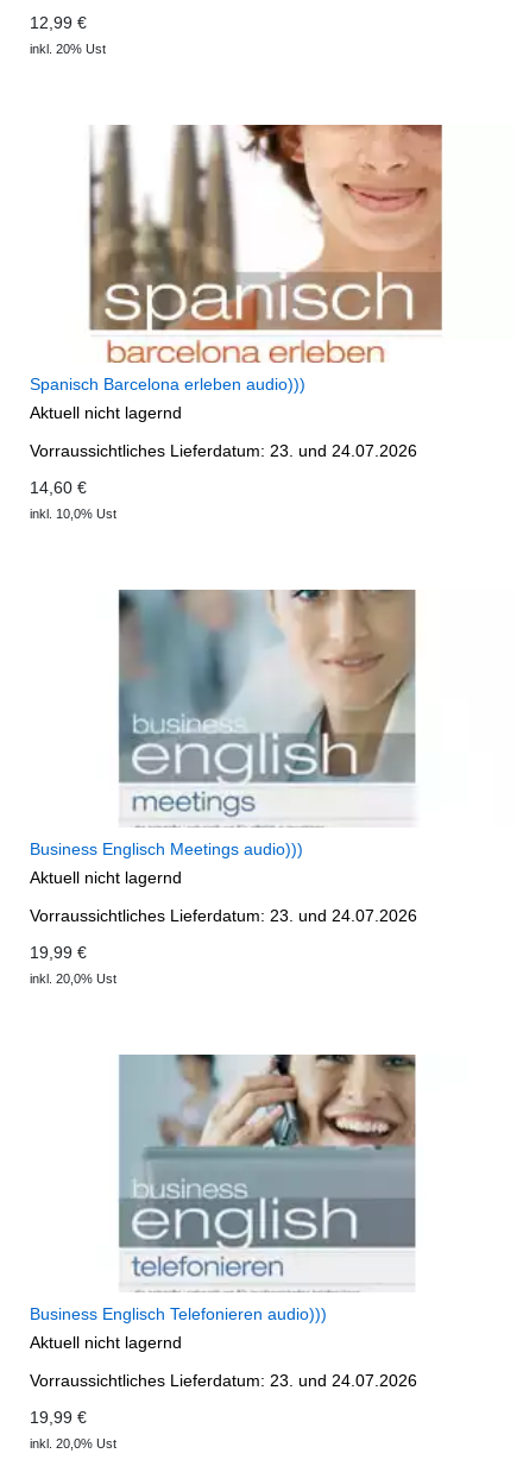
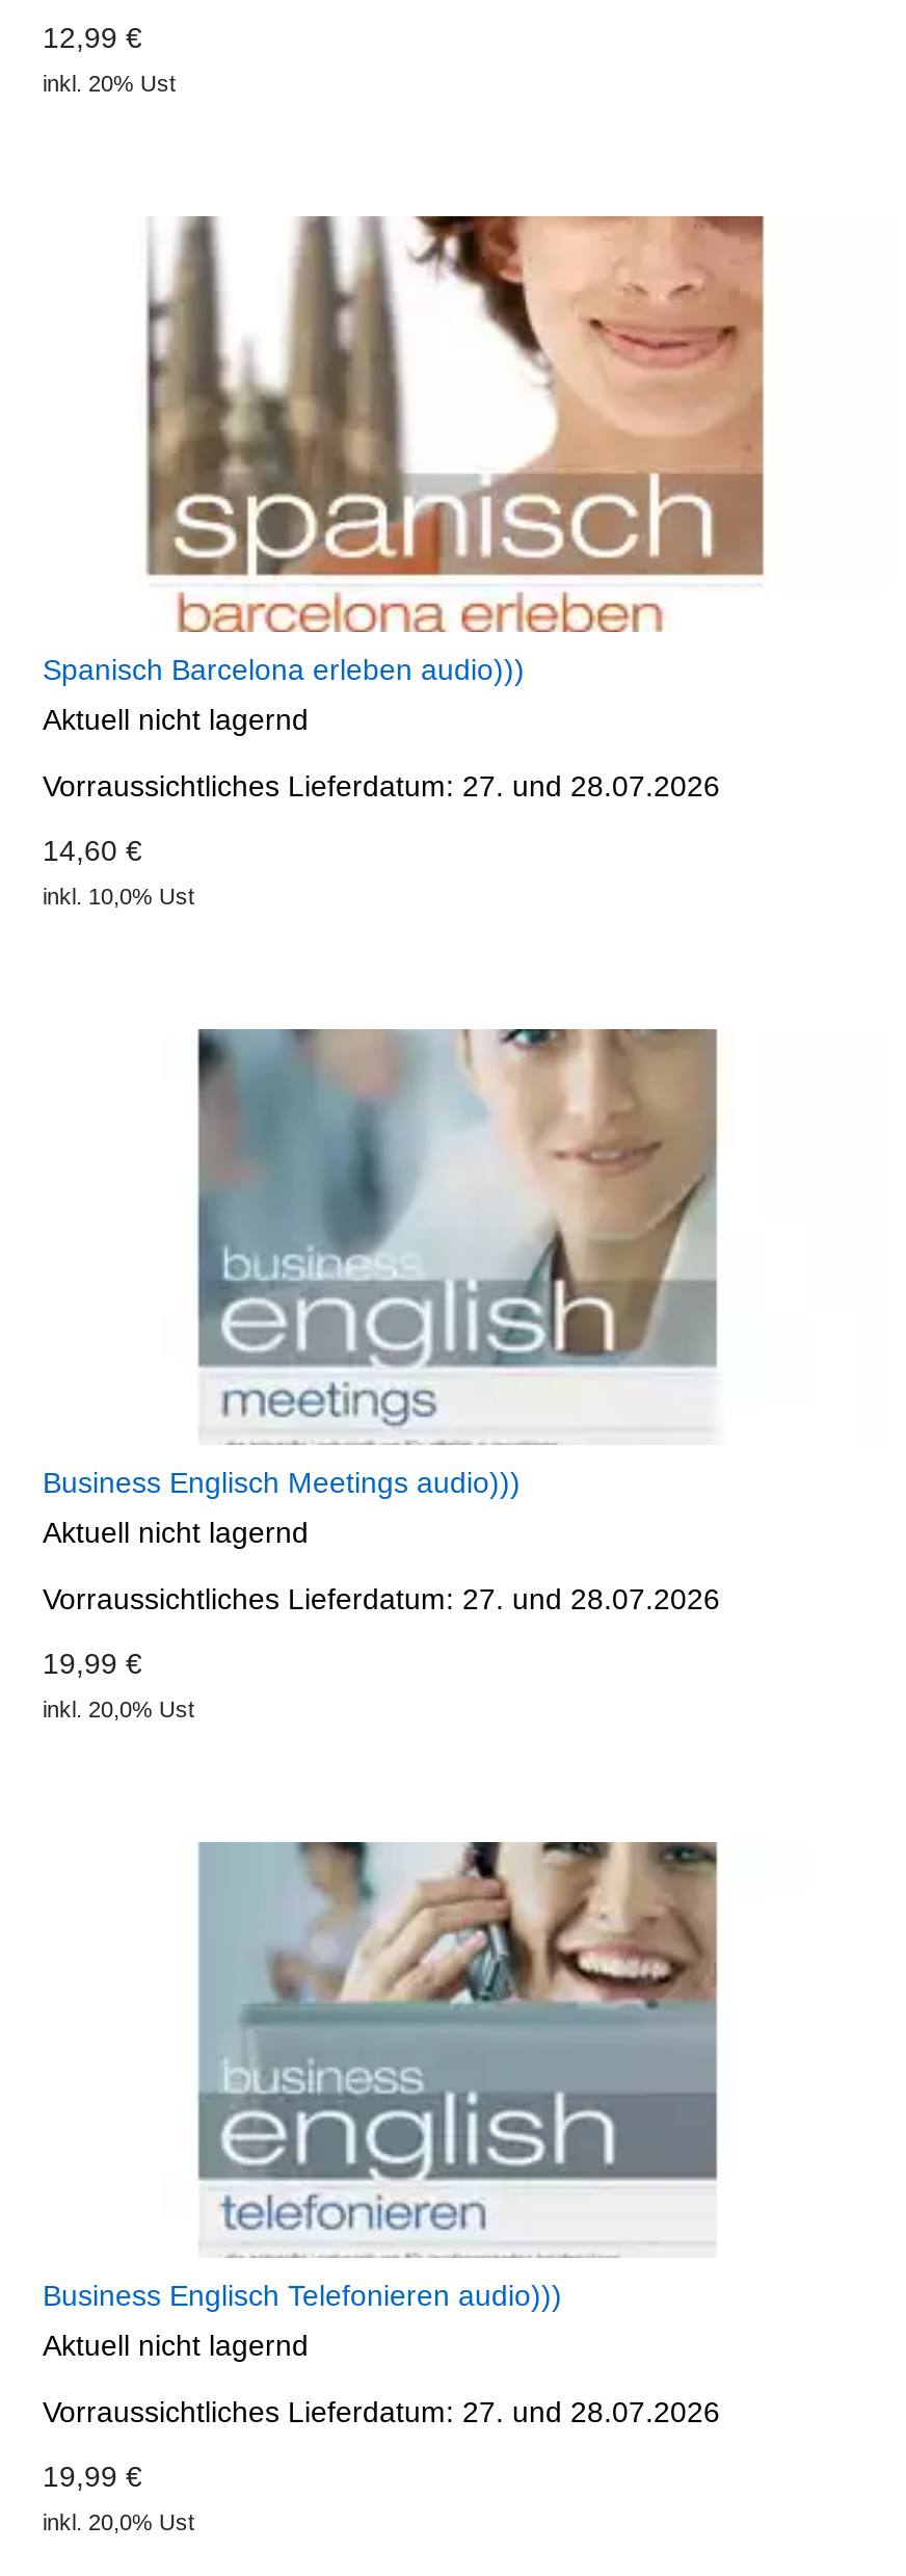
[30,441,417,460] Vorraussichtliches Lieferdatum: 23. und 24.07.2026 -> [43,769,720,803] Vorraussichtliches Lieferdatum: 27. und 28.07.2026
[30,906,417,925] Vorraussichtliches Lieferdatum: 23. und 24.07.2026 -> [43,1582,720,1615] Vorraussichtliches Lieferdatum: 27. und 28.07.2026
[30,1371,417,1390] Vorraussichtliches Lieferdatum: 23. und 24.07.2026 -> [43,2395,720,2428] Vorraussichtliches Lieferdatum: 27. und 28.07.2026

